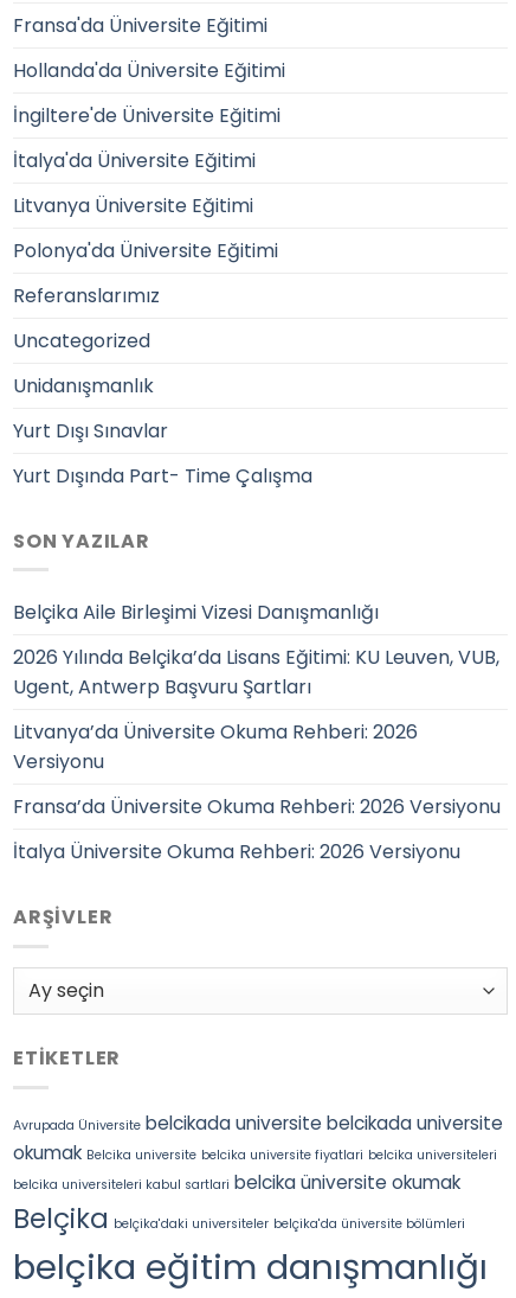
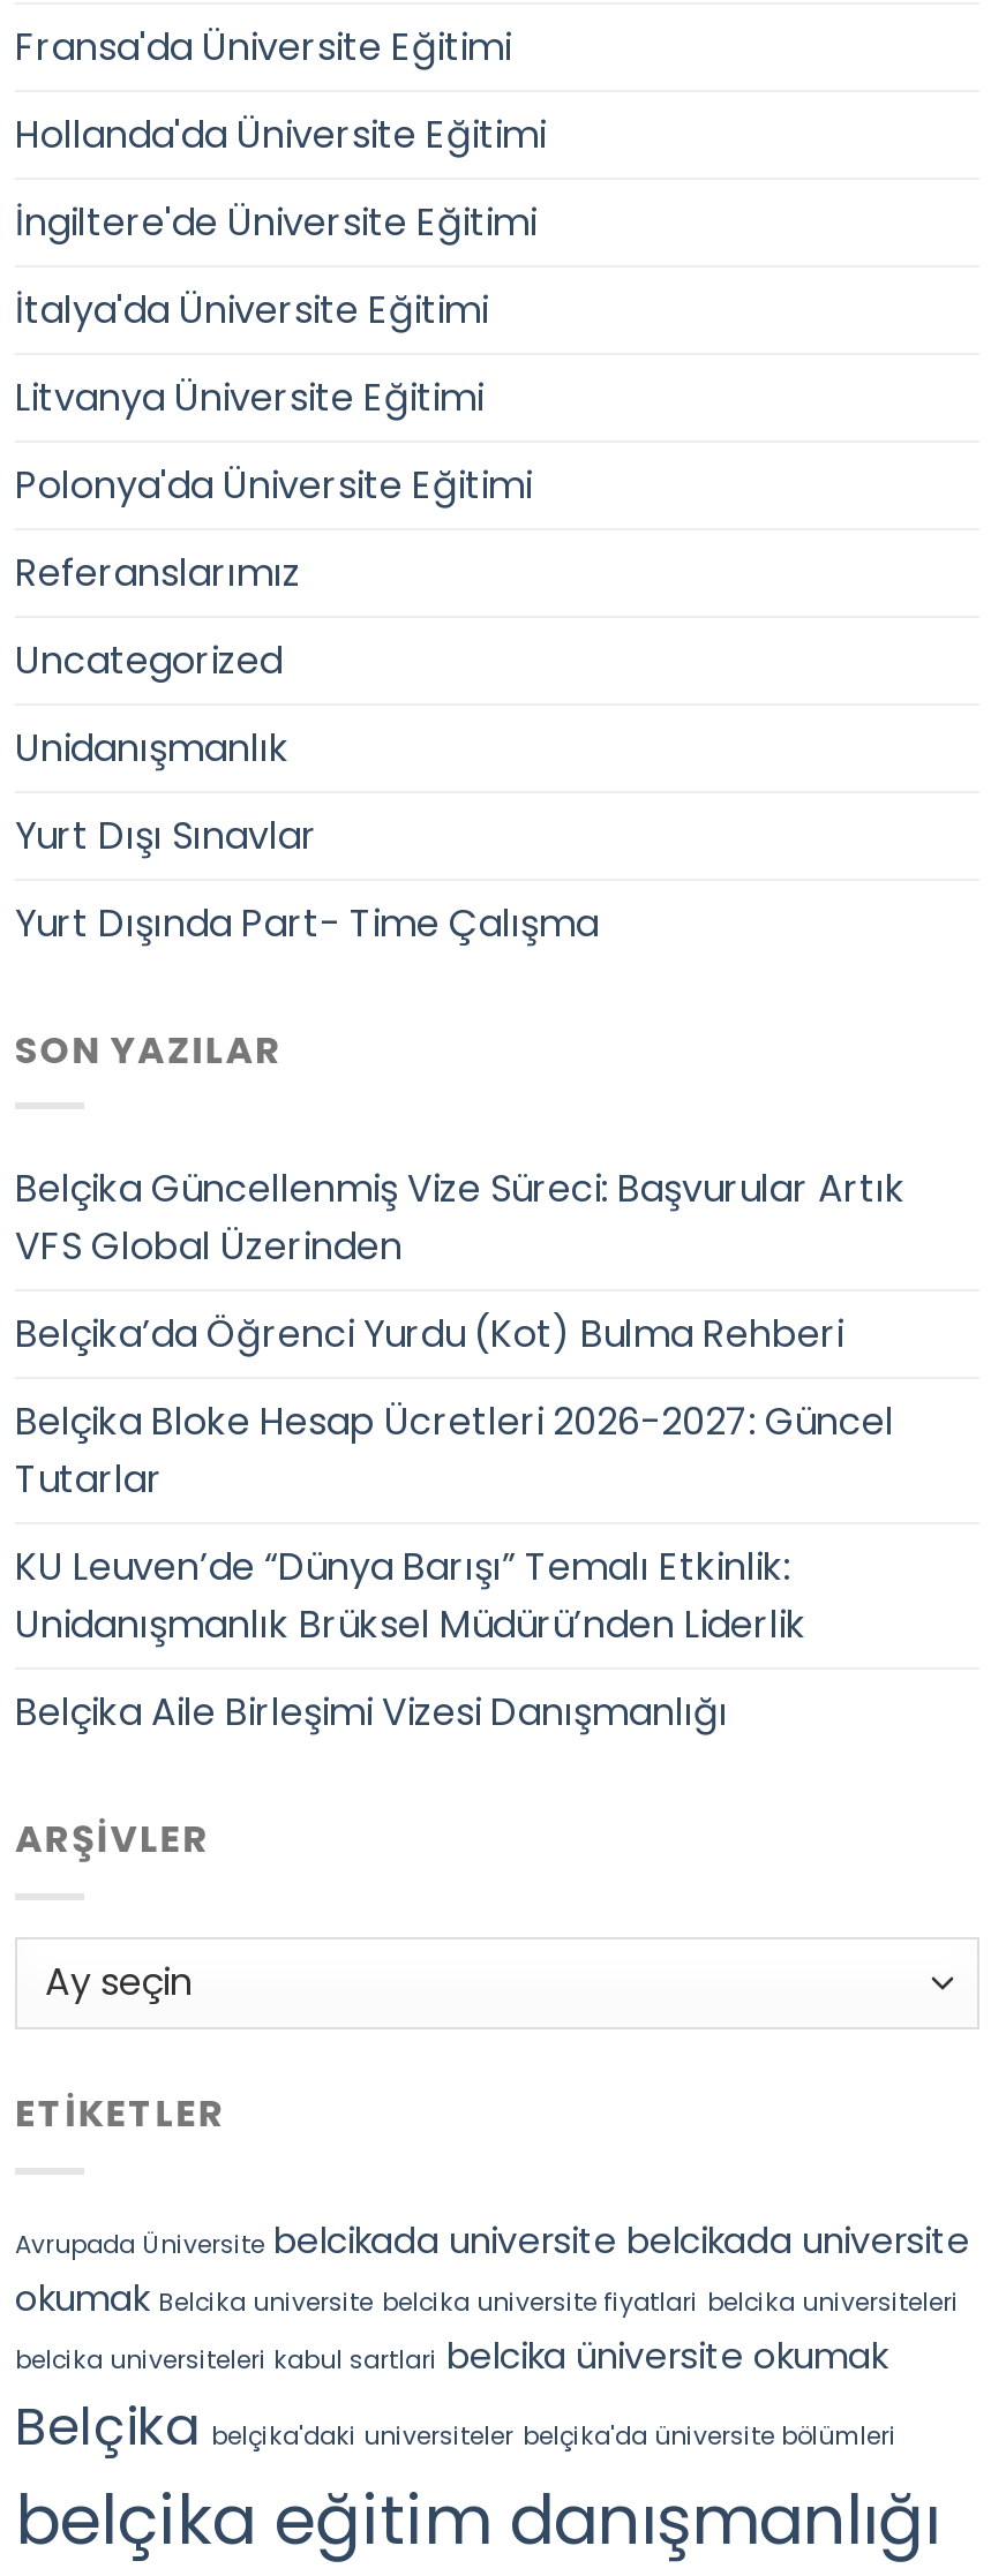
none -> [15,1163,906,1652] Belçika Güncellenmiş Vize Süreci: Başvurular Artık | VFS Global Üzerinden | Belçika’da Öğrenci Yurdu (Kot) Bulma Rehberi | Belçika Bloke Hesap Ücretleri 2026-2027: Güncel | Tutarlar | KU Leuven’de “Dünya Barışı” Temalı Etkinlik: | Unidanışmanlık Brüksel Müdürü’nden Liderlik
moved [13,599,379,626] -> [15,1687,728,1740]: Belçika Aile Birleşimi Vizesi Danışmanlığı
[13,644,501,866] 2026 Yılında Belçika’da Lisans Eğitimi: KU Leuven, VUB, | Ugent, Antwerp Başvuru Şartları | Litvanya’da Üniversite Okuma Rehberi: 2026 | Versiyonu | Fransa’da Üniversite Okuma Rehberi: 2026 Versiyonu | İtalya Üniversite Okuma Rehberi: 2026 Versiyonu -> none

